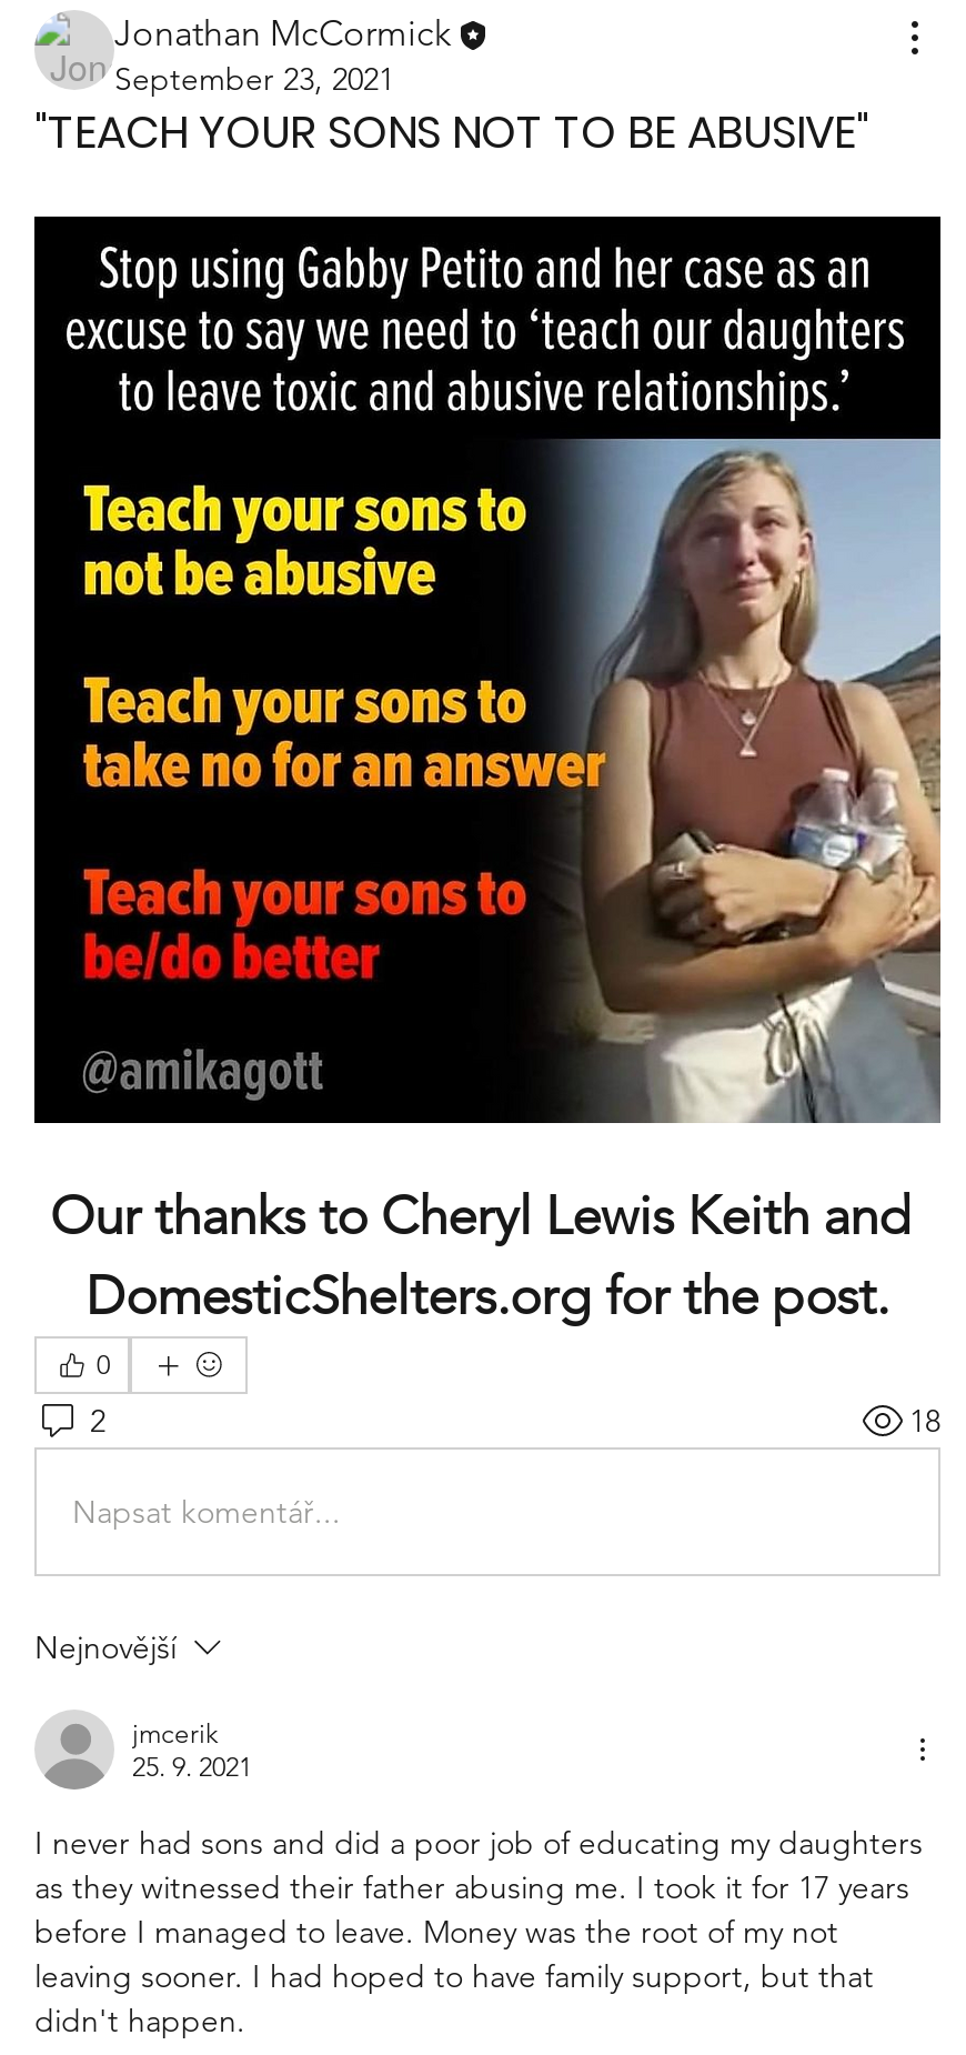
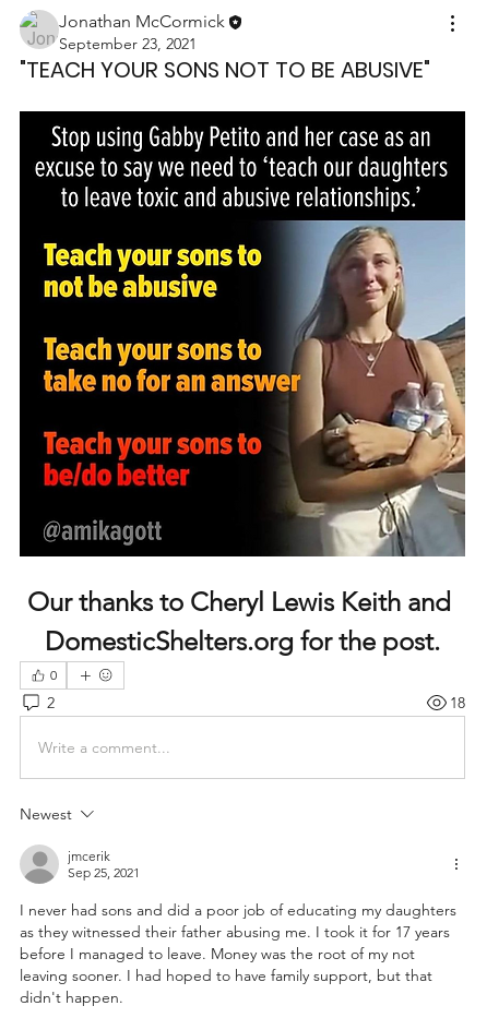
[72,1491,341,1531] Napsat komentář... -> [38,737,170,757] Write a comment...
[34,1628,177,1668] Nejnovější -> [20,804,72,824] Newest
[132,1750,252,1784] 25. 9. 2021 -> [68,864,140,881] Sep 25, 2021

